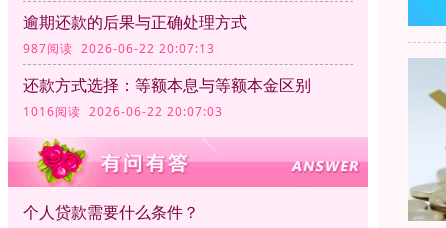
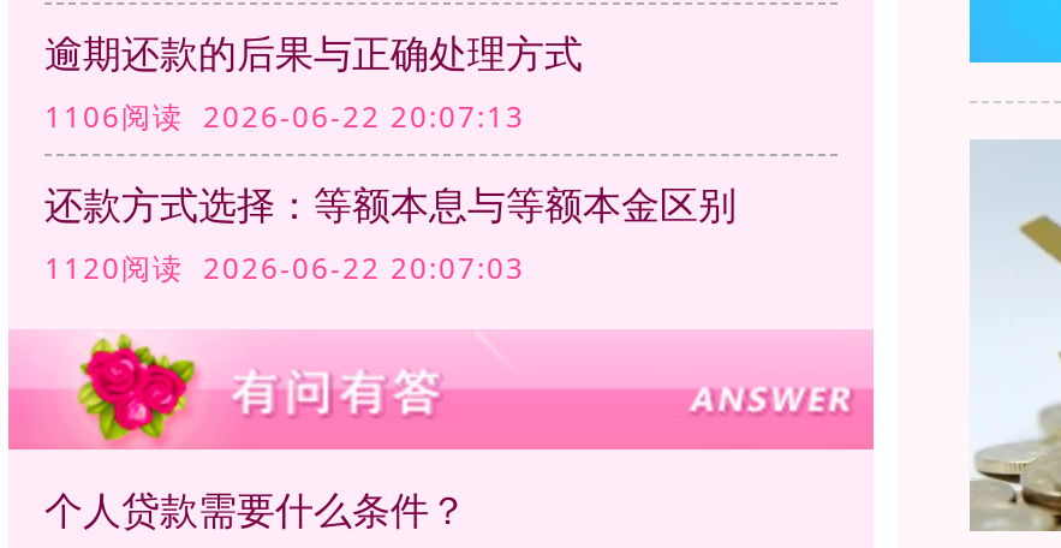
[23,40,215,57] 987阅读 2026-06-22 20:07:13 -> [44,96,525,137] 1106阅读 2026-06-22 20:07:13
[23,103,223,120] 1016阅读 2026-06-22 20:07:03 -> [44,248,525,288] 1120阅读 2026-06-22 20:07:03

